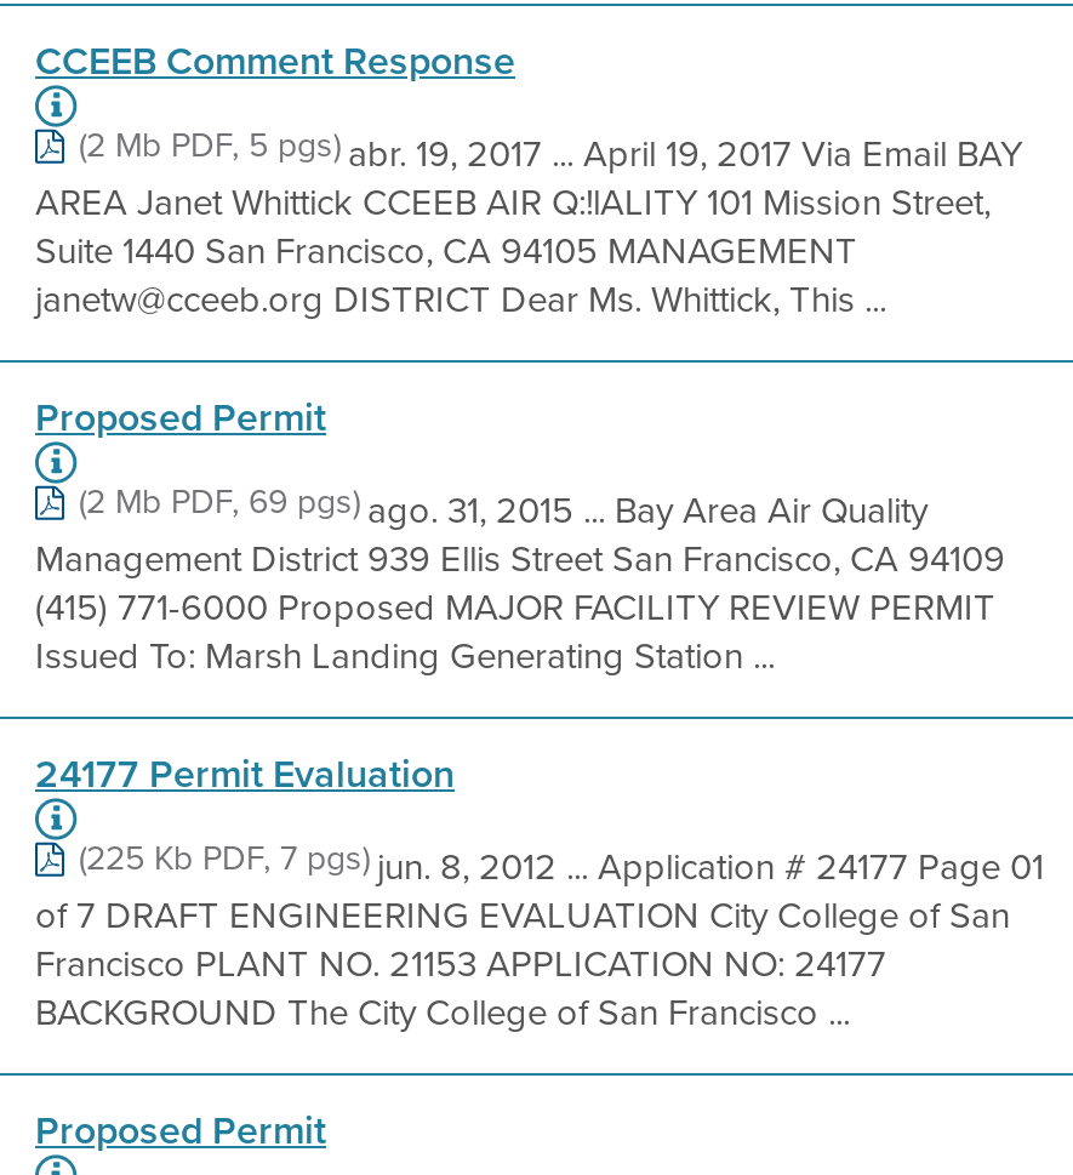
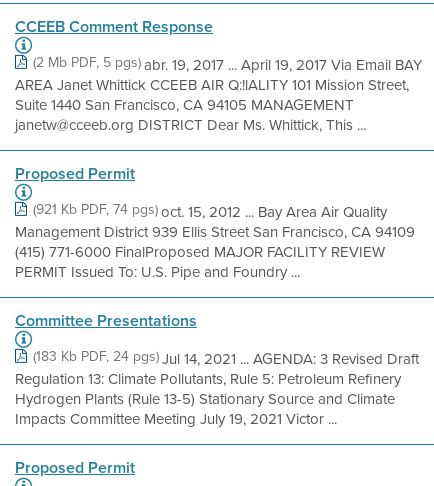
[79,477,928,537] (2 Mb PDF, 69 pgs) ago. 31, 2015 ... Bay Area Air Quality -> [33,199,387,222] (921 Kb PDF, 74 pgs) oct. 15, 2012 ... Bay Area Air Quality
[35,581,995,683] (415) 771-6000 Proposed MAJOR FACILITY REVIEW PERMIT | Issued To: Marsh Landing Generating Station ... -> [15,241,385,282] (415) 771-6000 FinalProposed MAJOR FACILITY REVIEW | PERMIT Issued To: U.S. Pipe and Foundry ...
[35,746,455,802] 24177 Permit Evaluation -> [15,309,197,332] Committee Presentations
[35,833,1044,1039] (225 Kb PDF, 7 pgs) jun. 8, 2012 ... Application # 24177 Page 01 | of 7 DRAFT ENGINEERING EVALUATION City College of San | Francisco PLANT NO. 21153 APPLICATION NO: 24177 | BACKGROUND The City College of San Francisco ... -> [15,346,419,429] (183 Kb PDF, 24 pgs) Jul 14, 2021 ... AGENDA: 3 Revised Draft | Regulation 13: Climate Pollutants, Rule 5: Petroleum Refinery | Hydrogen Plants (Rule 13-5) Stationary Source and Climate | Impacts Committee Meeting July 19, 2021 Victor ...

